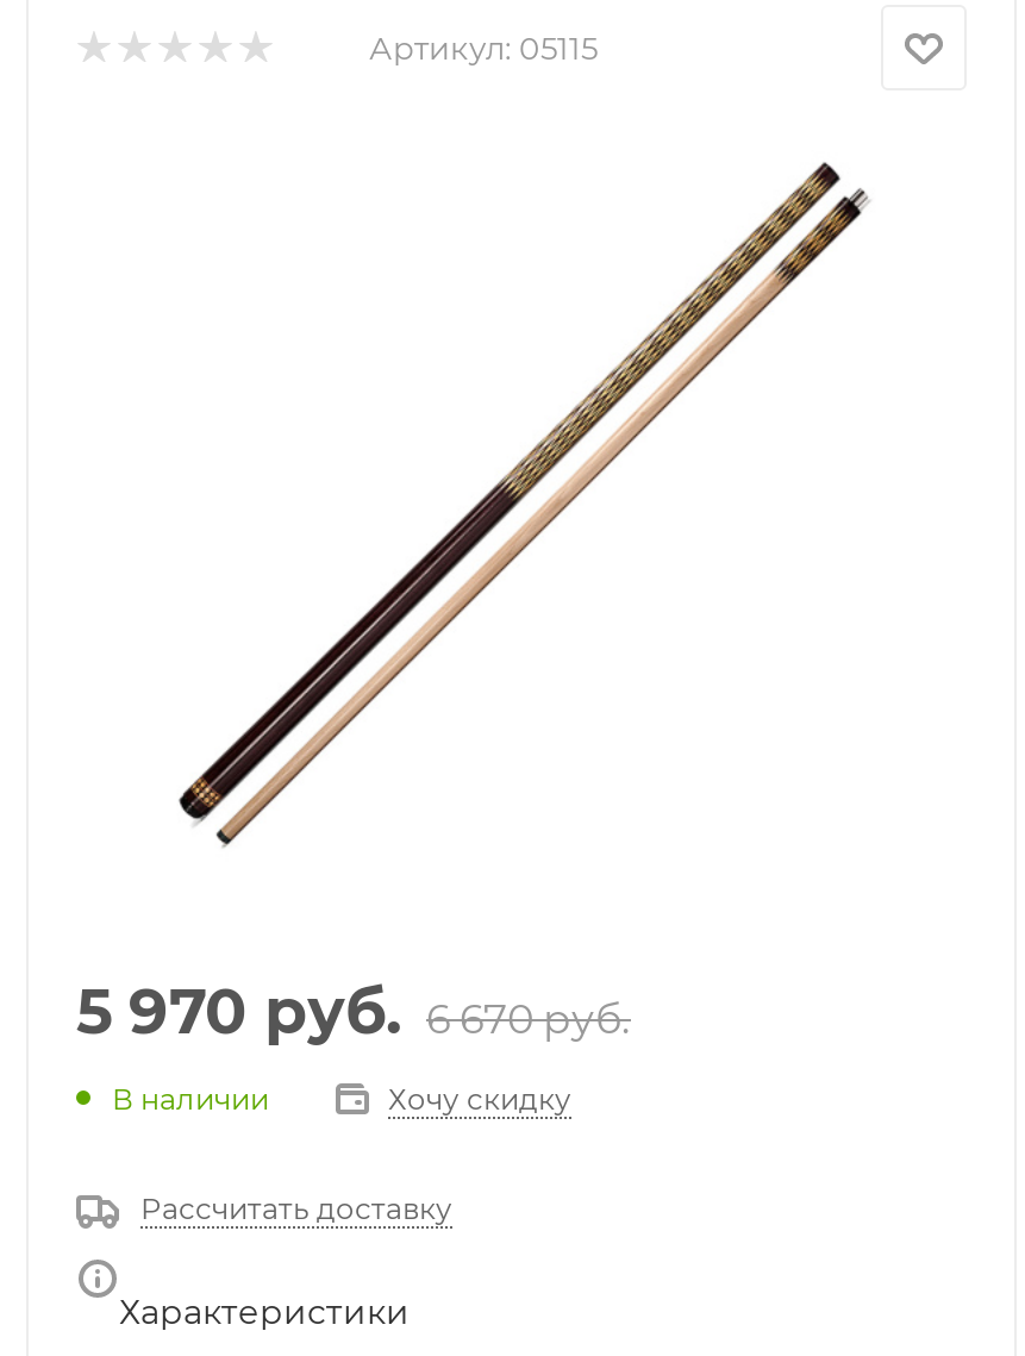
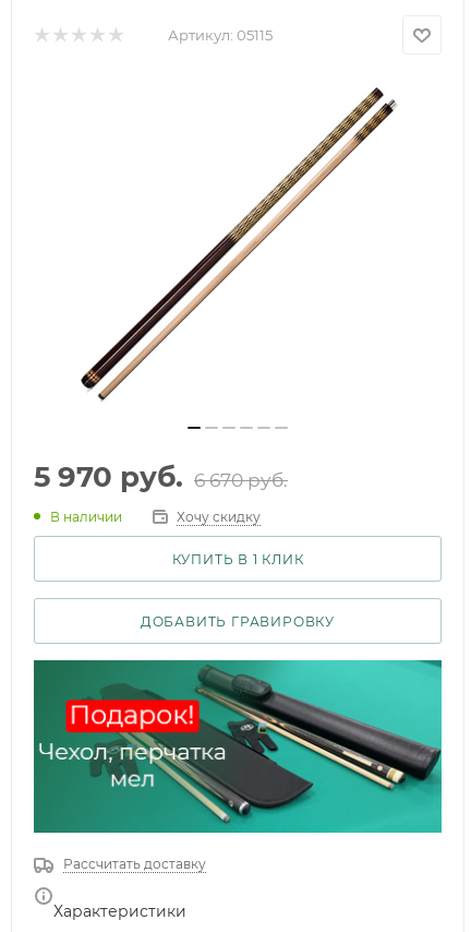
none -> [33,659,443,834] [image]
none -> [141,614,335,630] ДОБАВИТЬ ГРАВИРОВКУ
none -> [172,551,304,568] КУПИТЬ В 1 КЛИК

